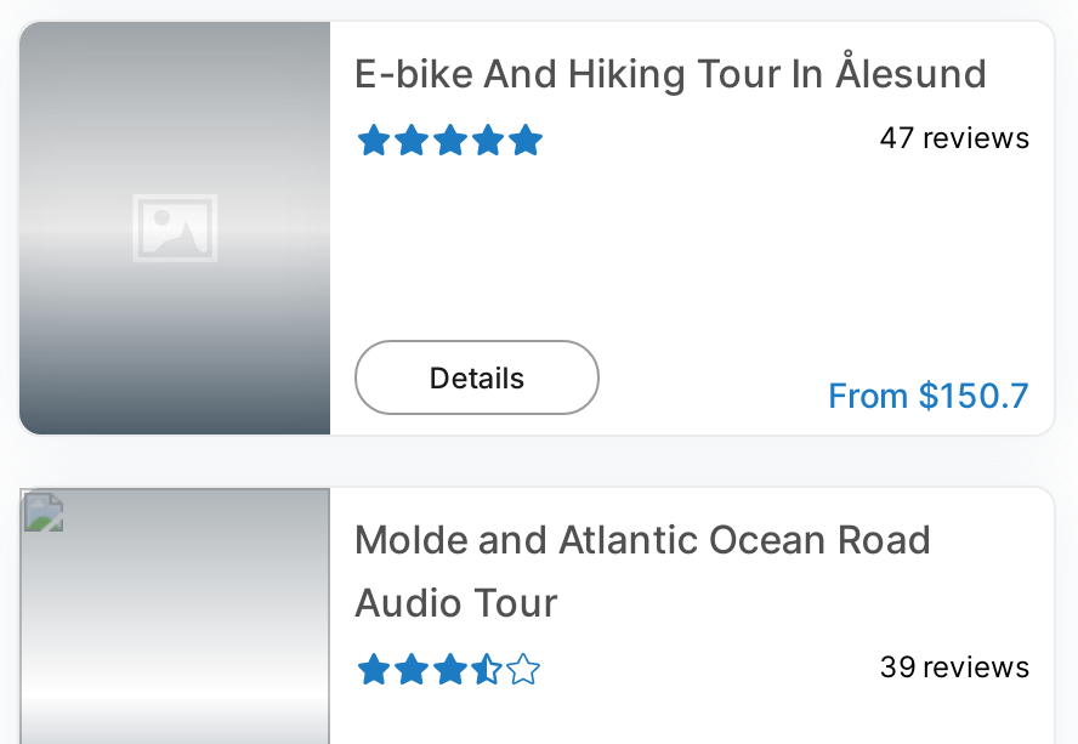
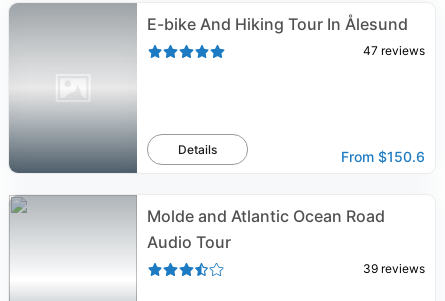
[828,374,1029,415] From $150.7 -> [341,148,425,165] From $150.6

